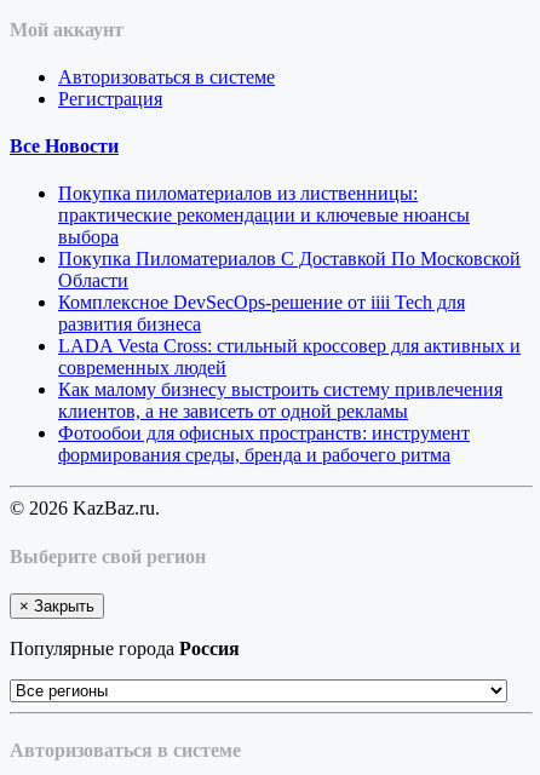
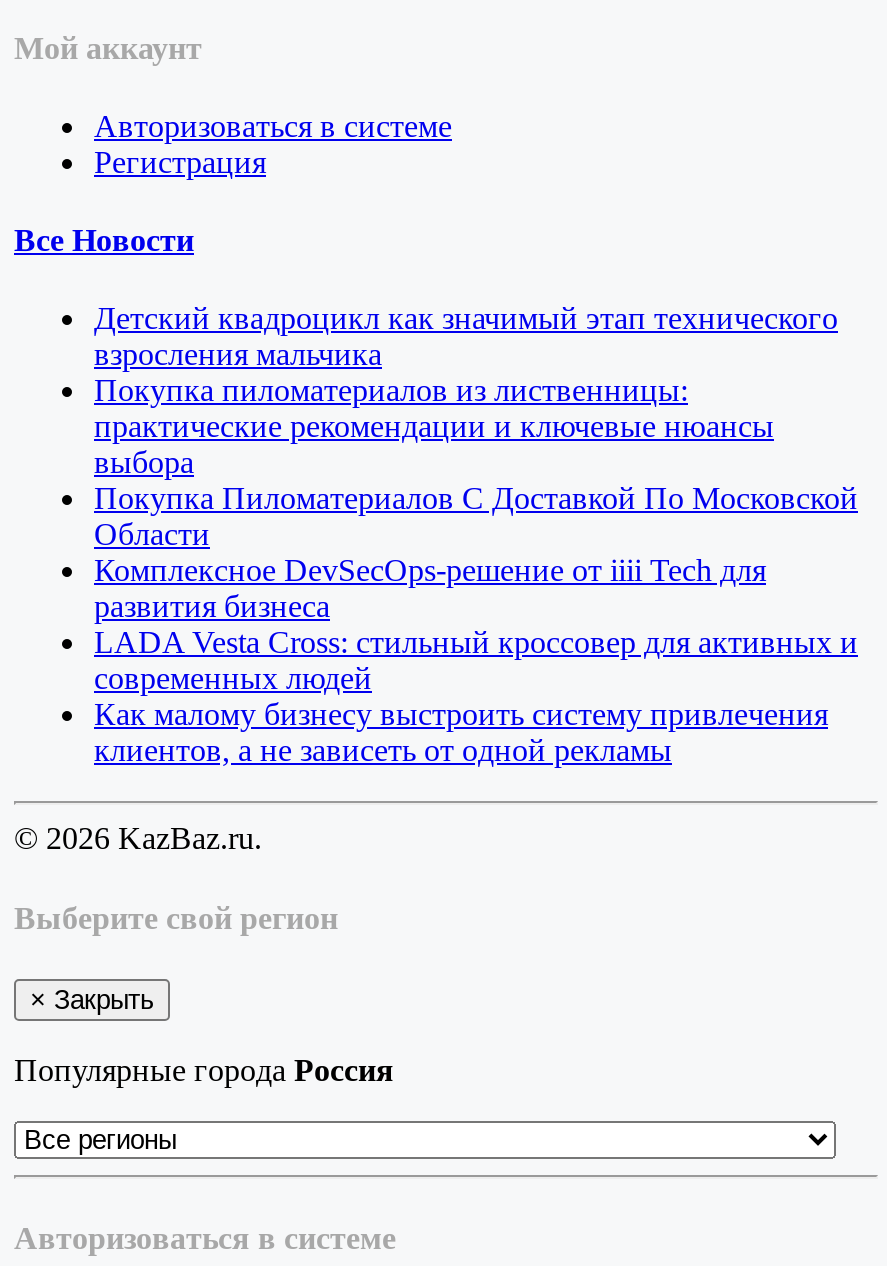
none -> [94,302,838,372] Детский квадроцикл как значимый этап технического | взросления мальчика
moved [58,183,521,422] -> [94,374,858,768]: Покупка пиломатериалов из лиственницы: | практические рекомендации и ключевые нюансы | выбора | ... | Как малому бизнесу выстроить систему привлечения | клиентов, а не зависеть от одной рекламы
[58,423,470,465] Фотообои для офисных пространств: инструмент | формирования среды, бренда и рабочего ритма -> none

